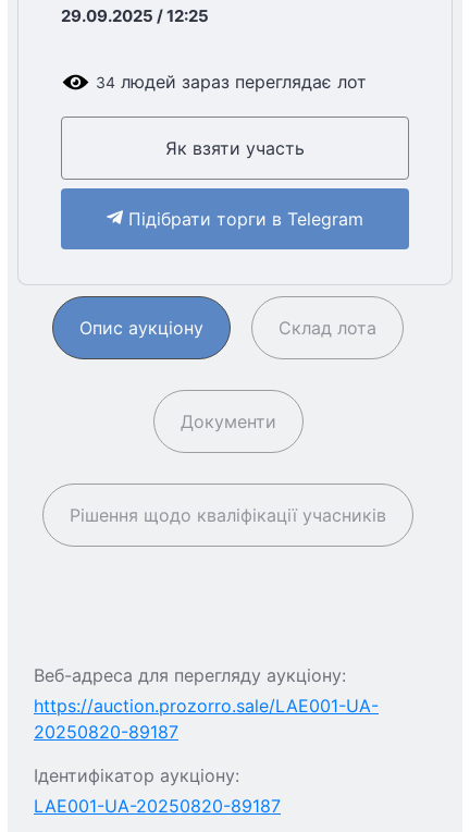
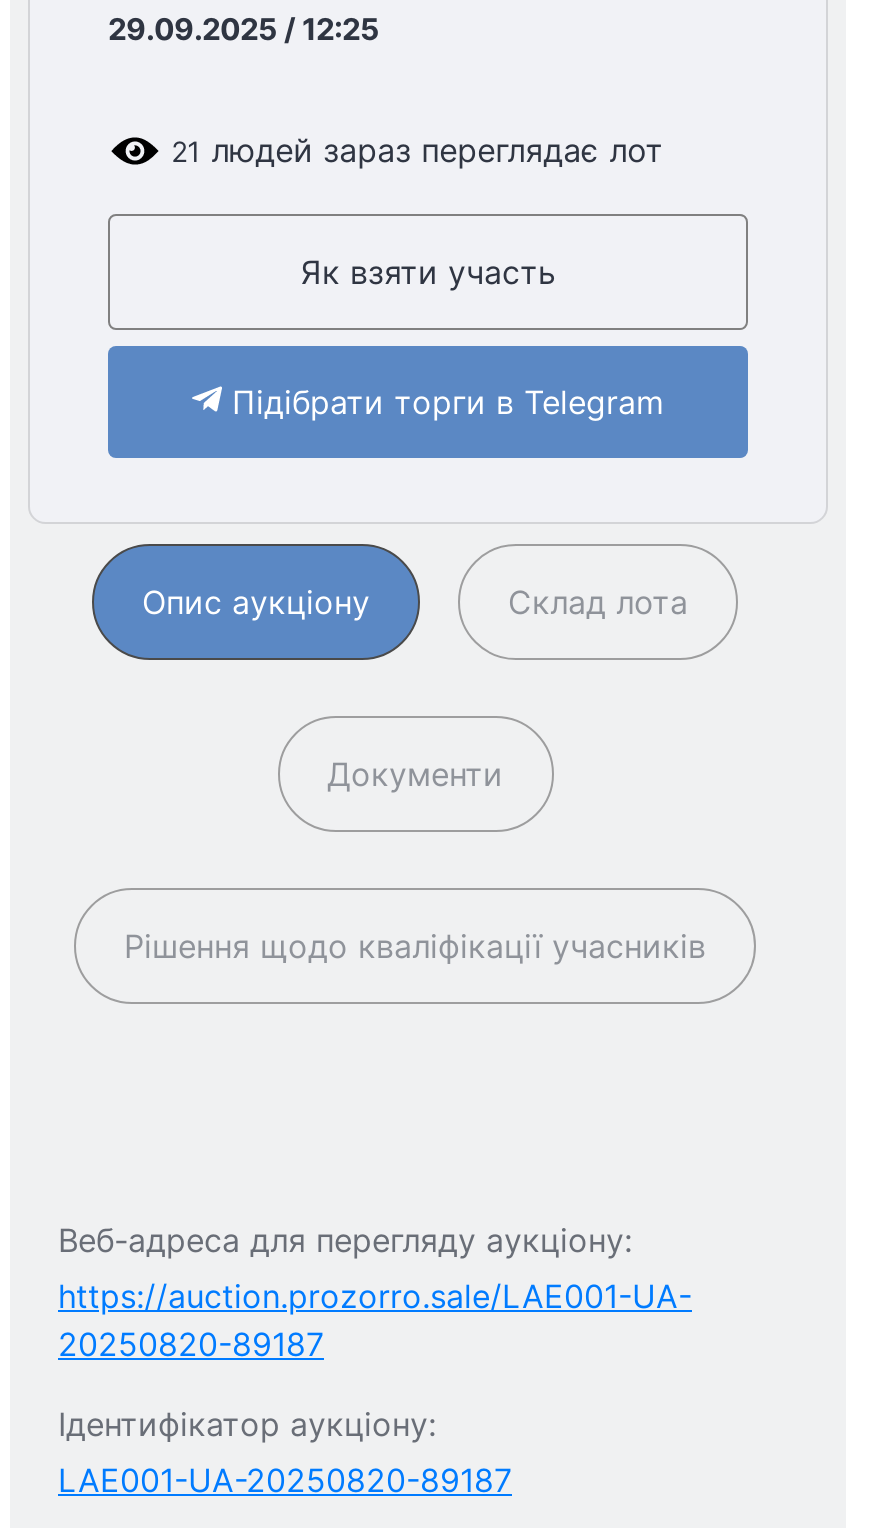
[95,71,366,93] 34 людей зараз переглядає лот -> [171,131,663,171] 21 людей зараз переглядає лот

